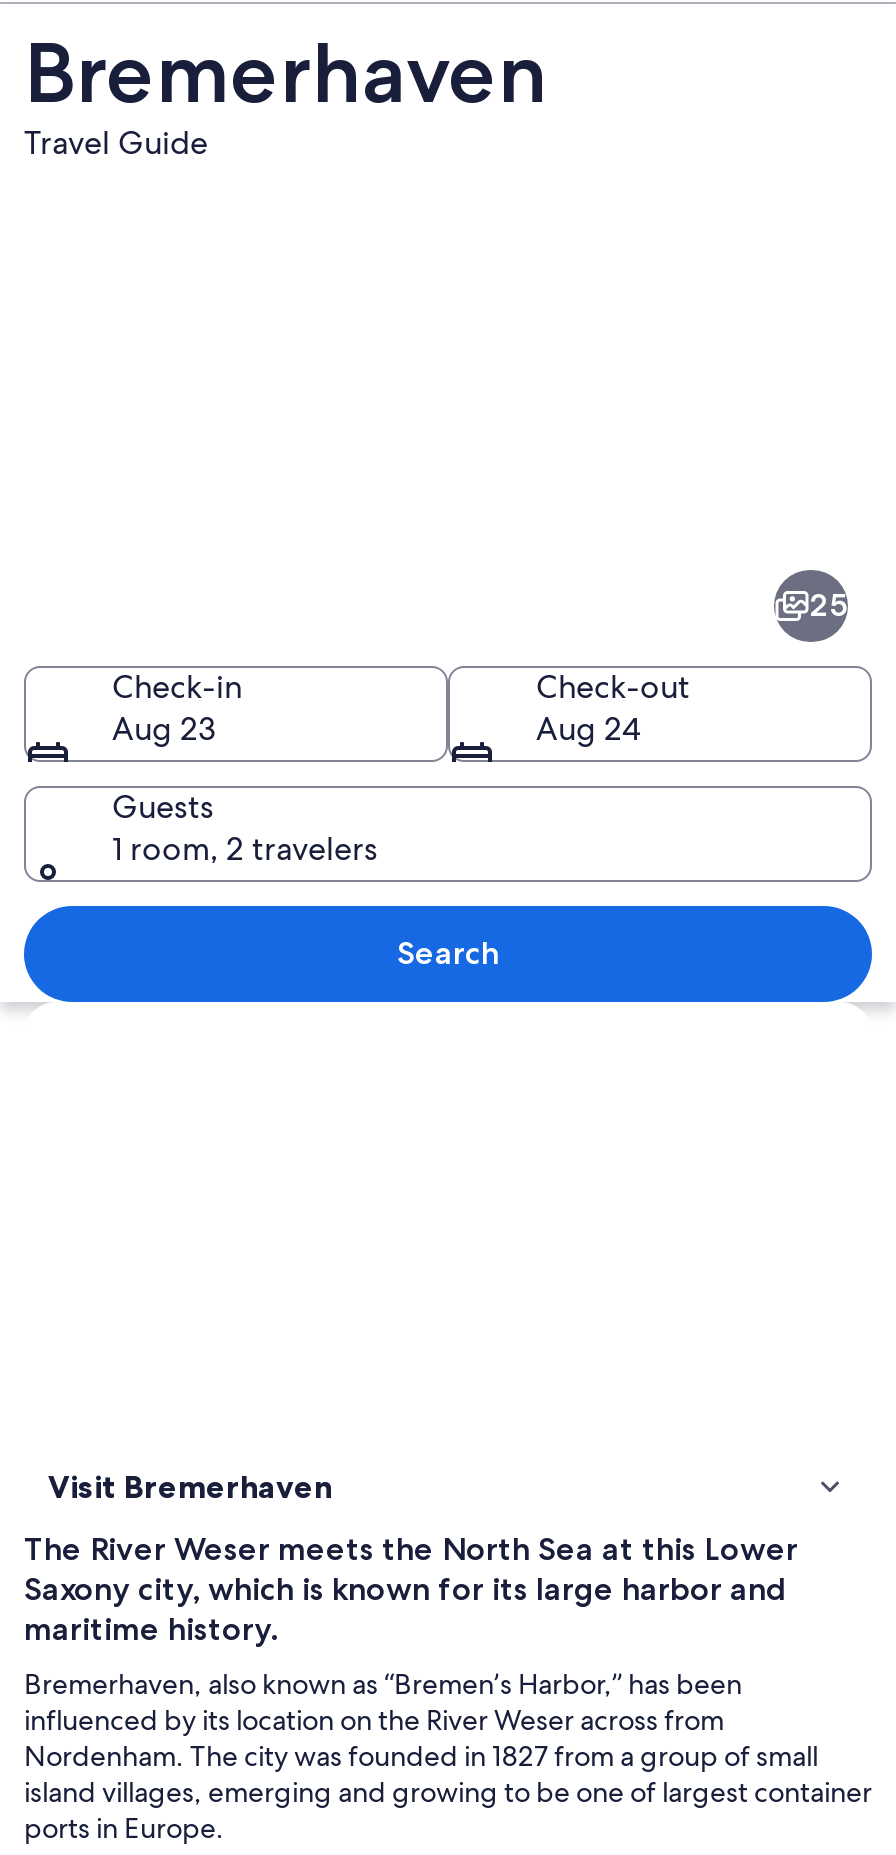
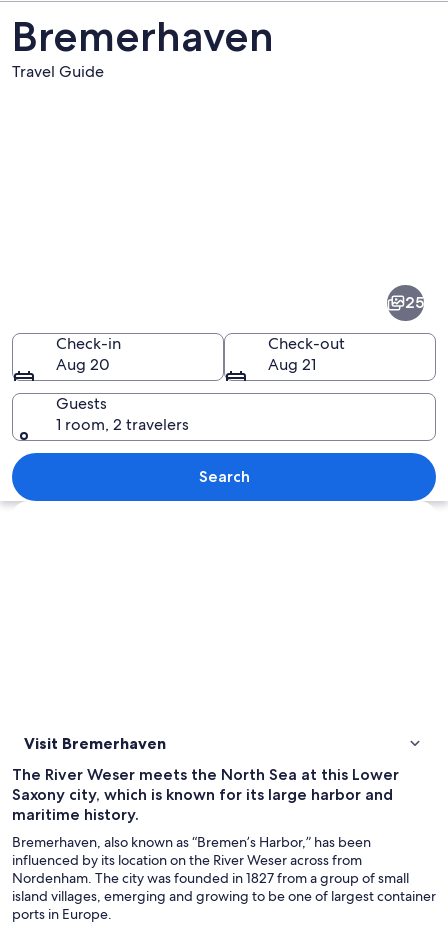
[112,707,216,749] Aug 23 -> [56,353,110,374] Aug 20
[536,707,640,749] Aug 24 -> [268,353,316,374] Aug 21

